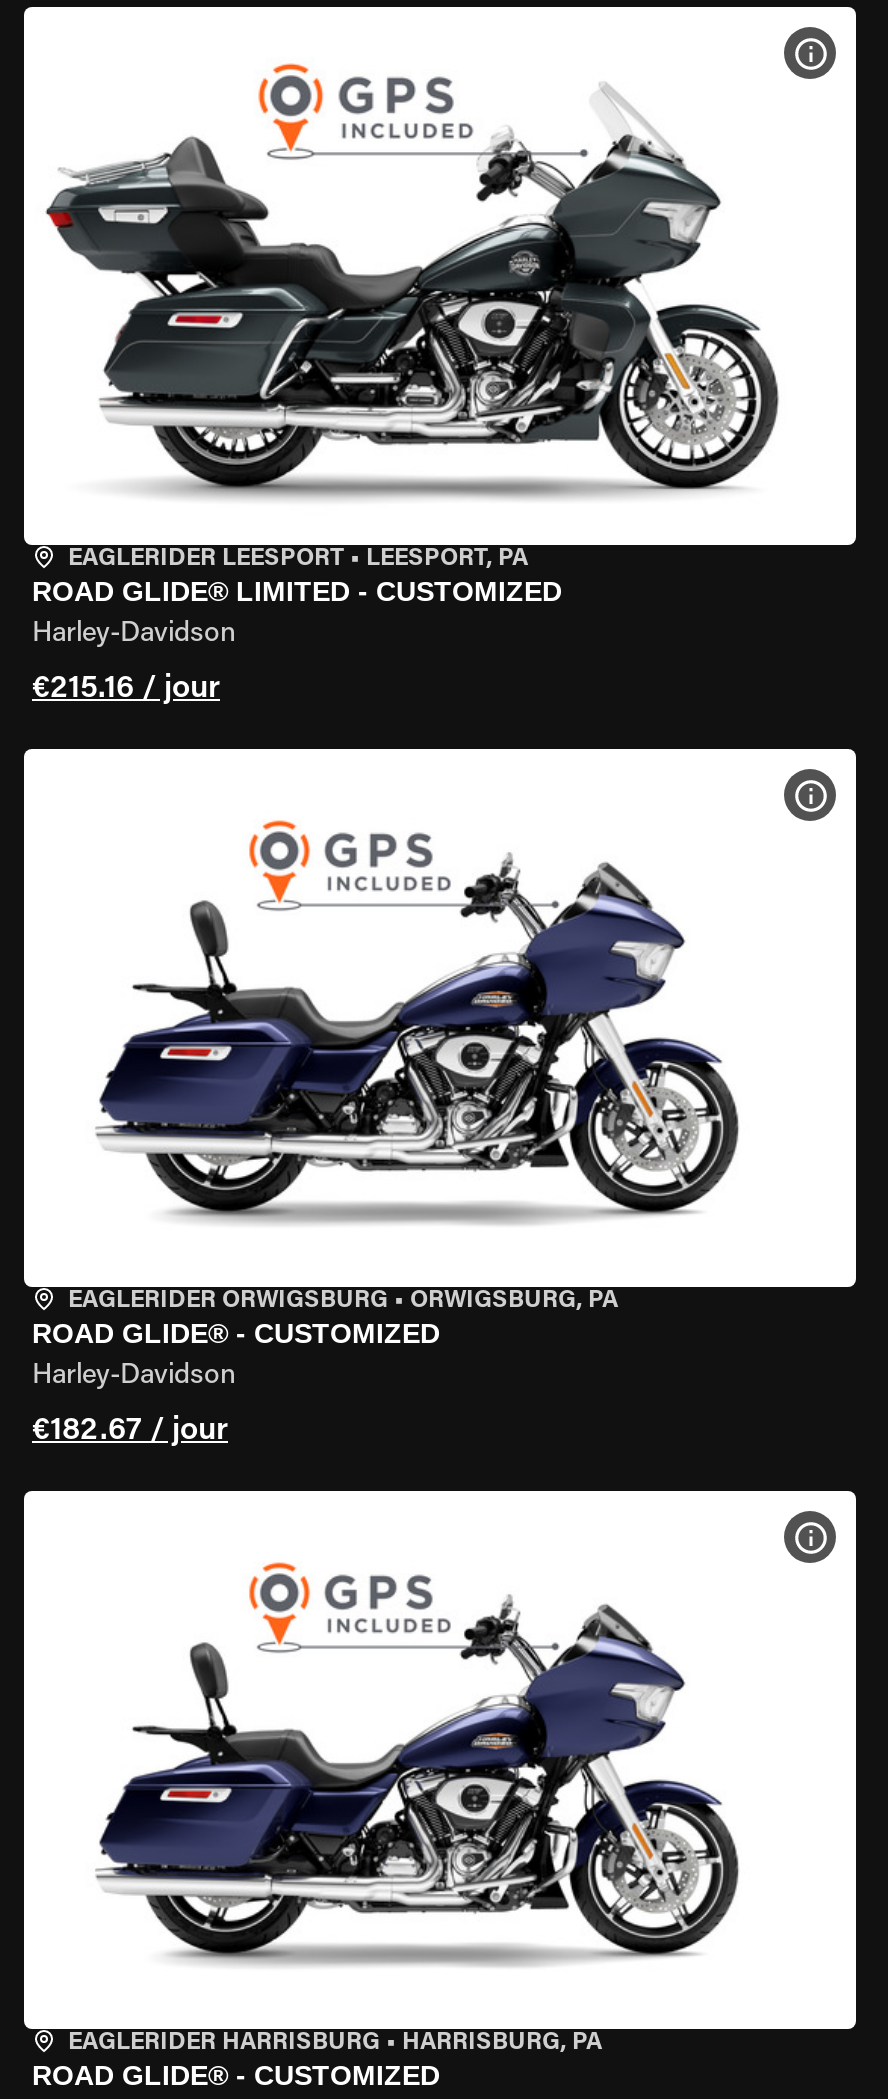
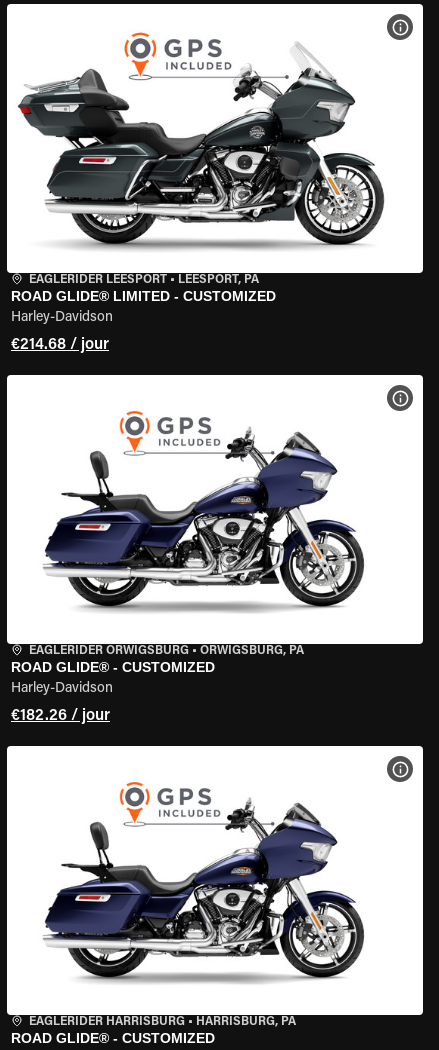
[32,673,220,705] €215.16 / jour -> [11,337,109,353] €214.68 / jour
[32,1415,228,1447] €182.67 / jour -> [11,708,110,724] €182.26 / jour

